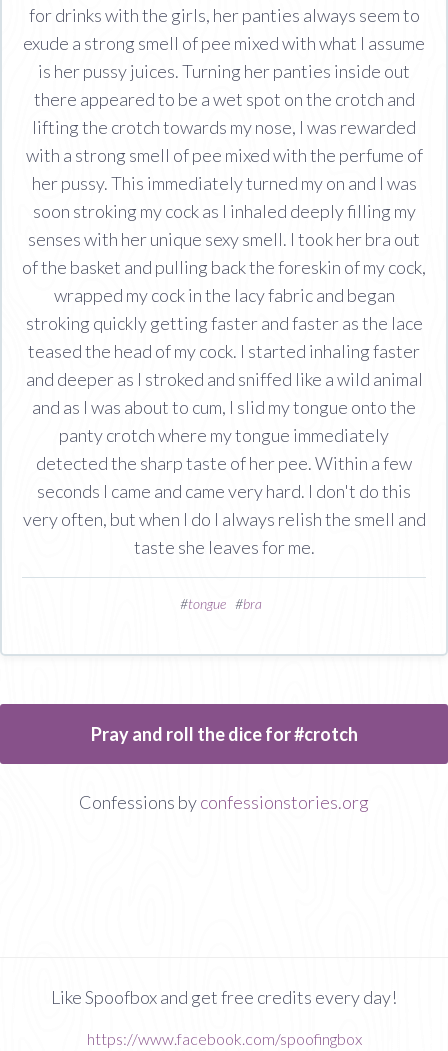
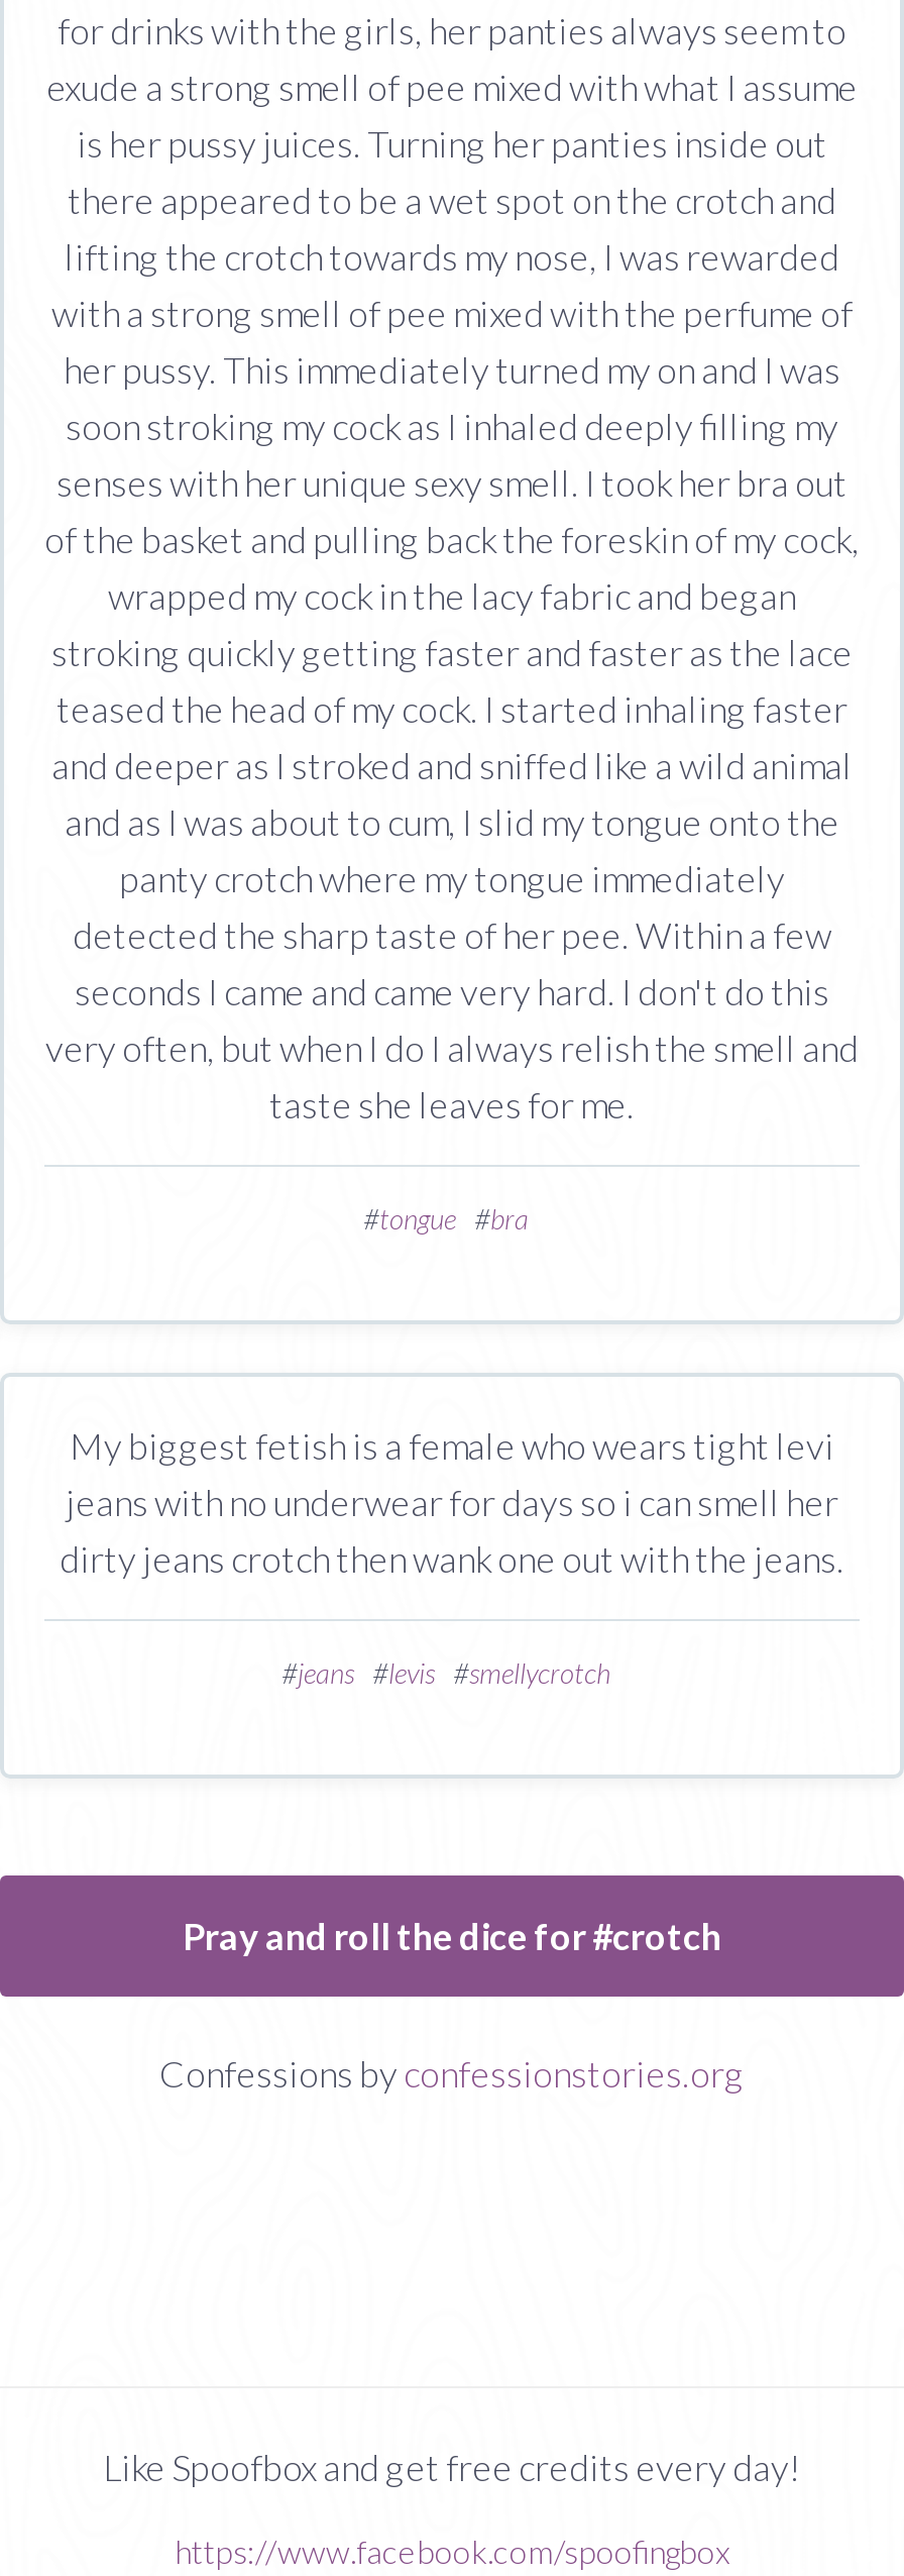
none -> [60,1423,844,1689] My biggest fetish is a female who wears tight levi | jeans with no underwear for days so i can smell her | dirty jeans crotch then wank one out with the jeans. | #jeans #levis #smellycrotch

